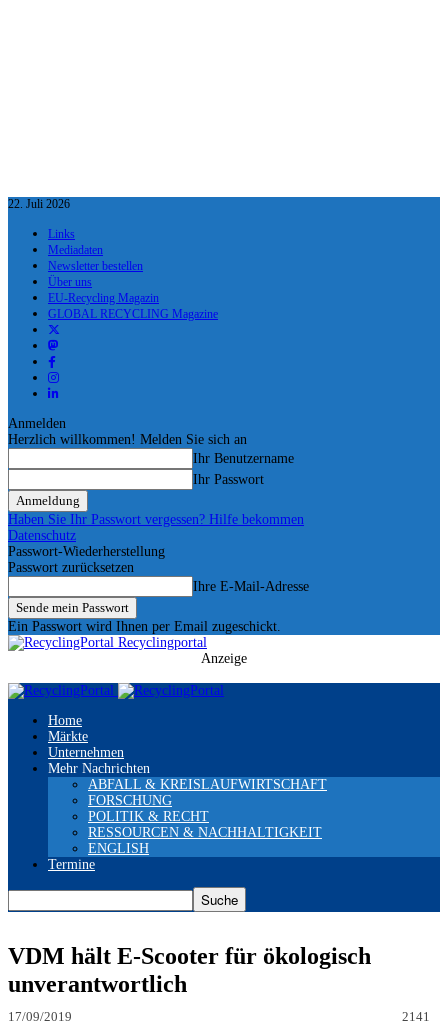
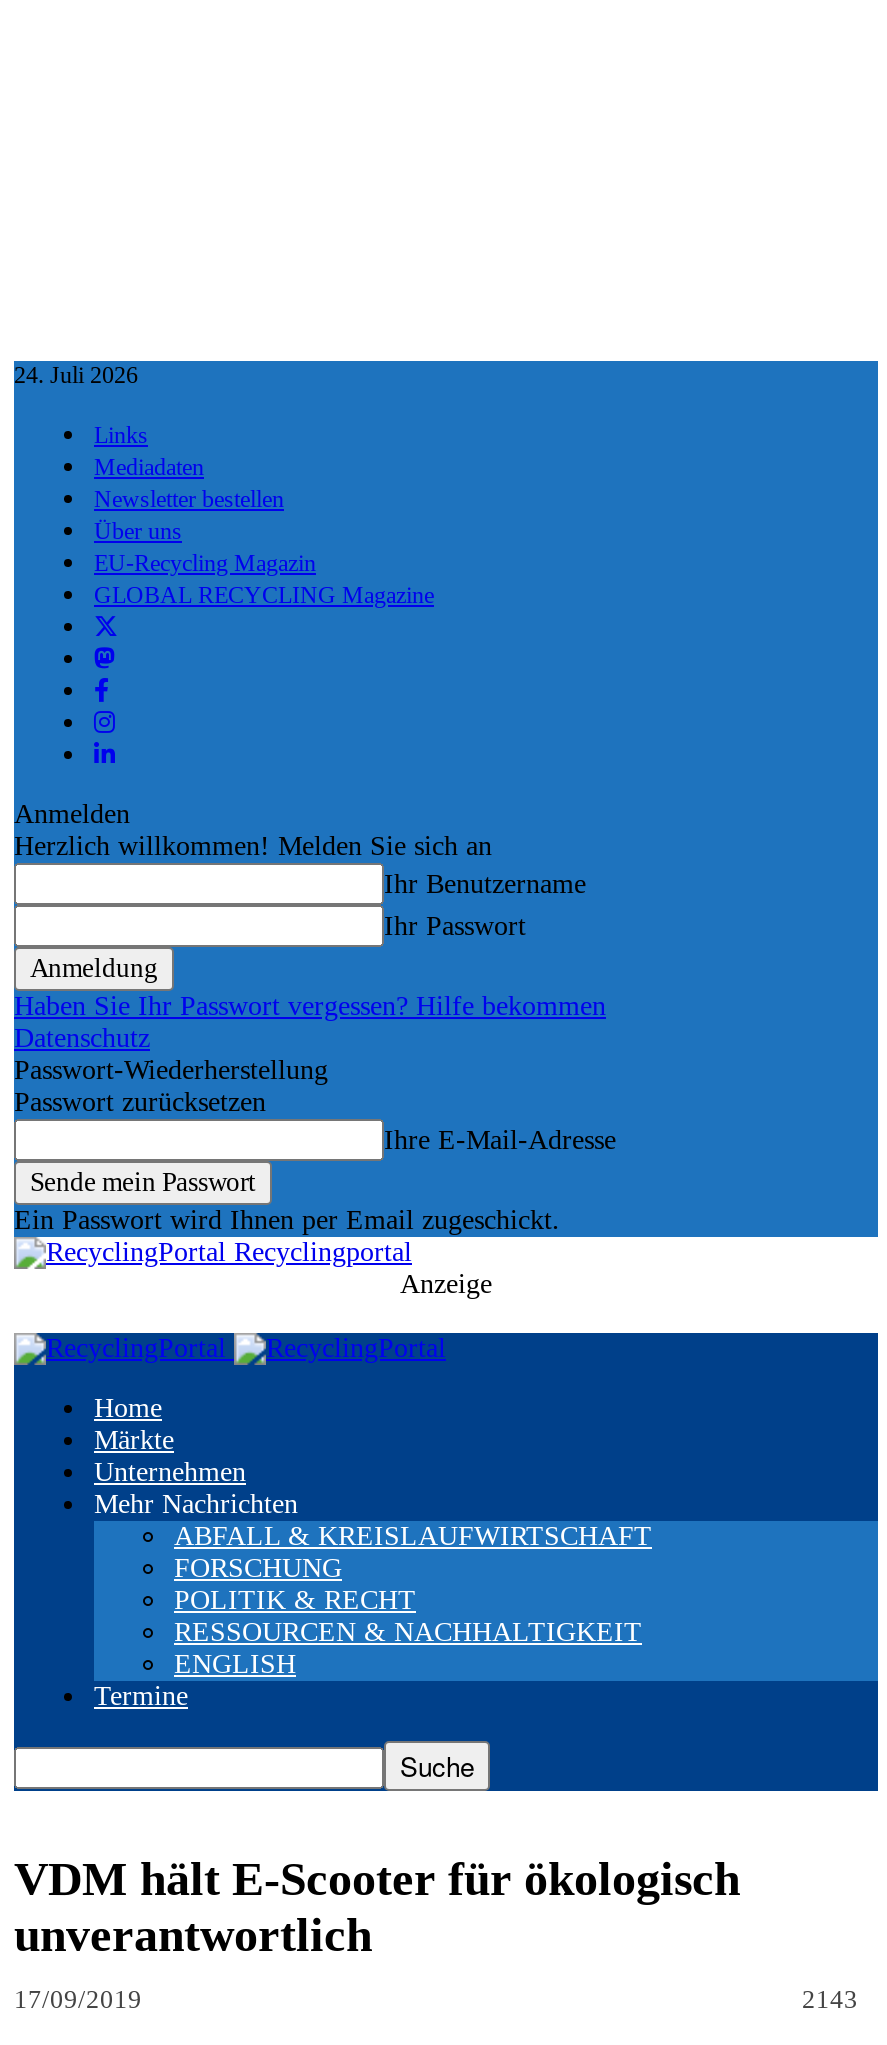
[8,197,70,211] 22. Juli 2026 -> [14,361,138,389] 24. Juli 2026
[402,1008,430,1023] 2141 -> [802,1984,858,2014] 2143

